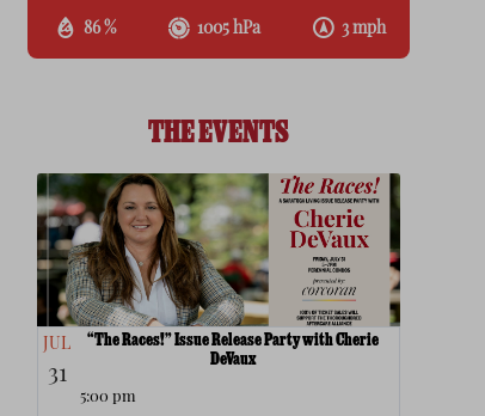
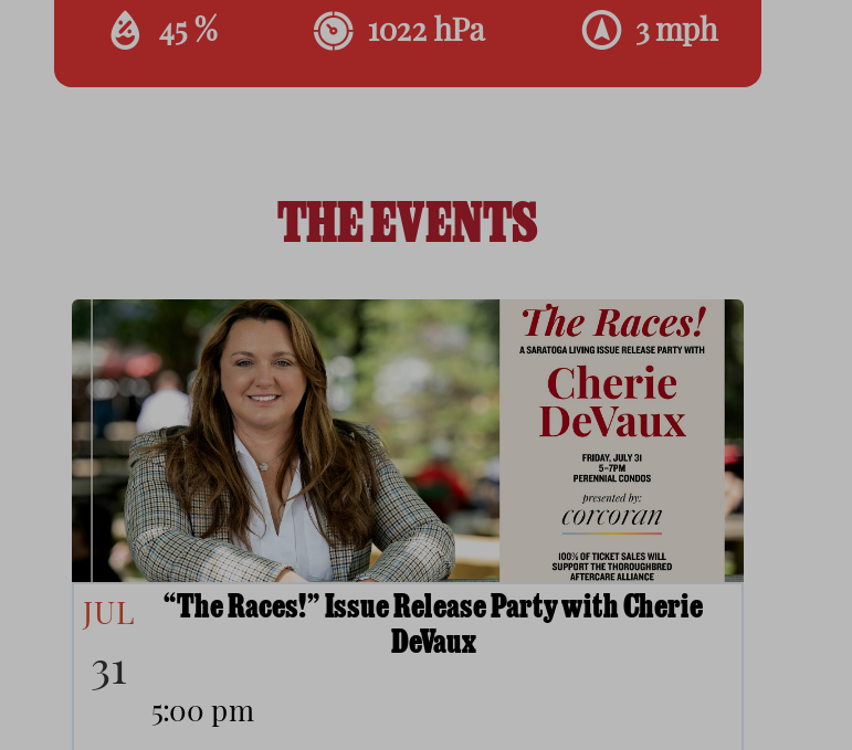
[84,21,116,39] 86 % -> [159,17,216,50] 45 %
[197,21,261,39] 1005 hPa -> [367,17,484,50] 1022 hPa

